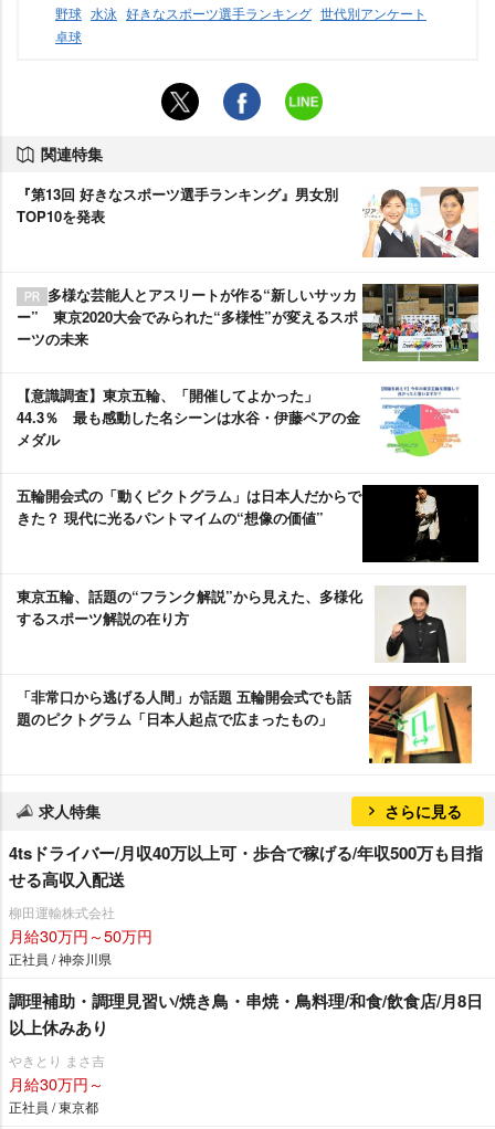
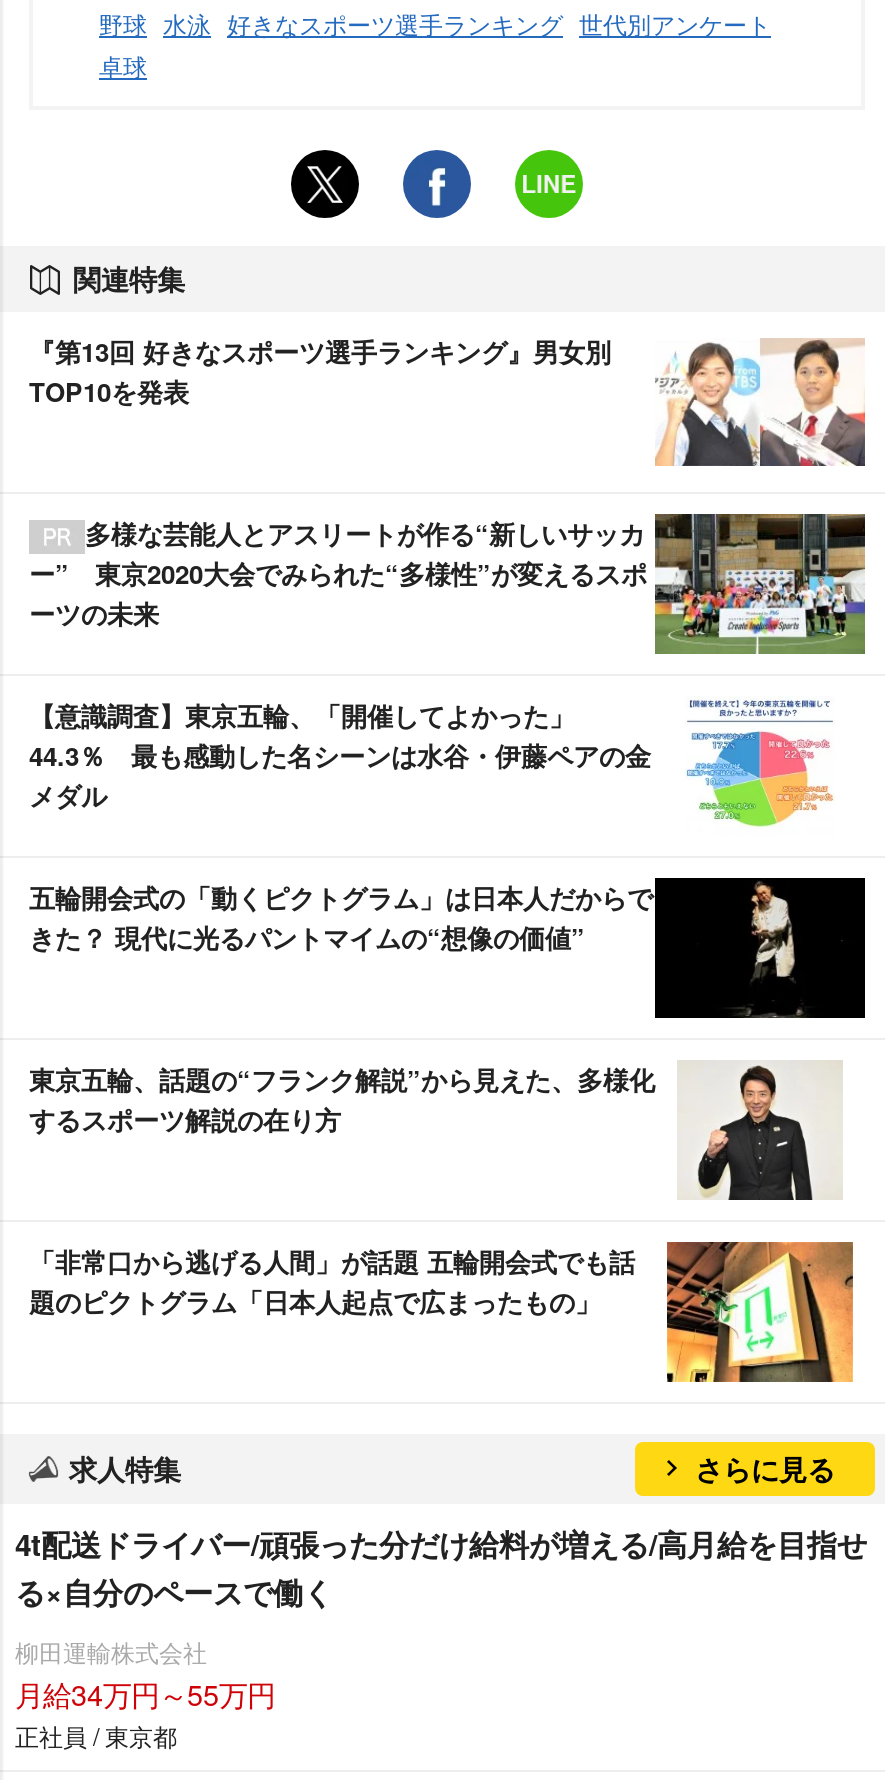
[9,841,483,891] 4tsドライバー/月収40万以上可・歩合で稼げる/年収500万も目指 | せる高収入配送 -> [15,1522,867,1614] 4t配送ドライバー/頑張った分だけ給料が増える/高月給を目指せ | る×自分のペースで働く
[9,924,483,1095] 月給30万円～50万円 | 正社員 / 神奈川県 | 調理補助・調理見習い/焼き鳥・串焼・鳥料理/和食/飲食店/月8日 | 以上休みあり | きとり まさ吉 | 月給30万円～ -> [15,1672,275,1714] 月給34万円～55万円

